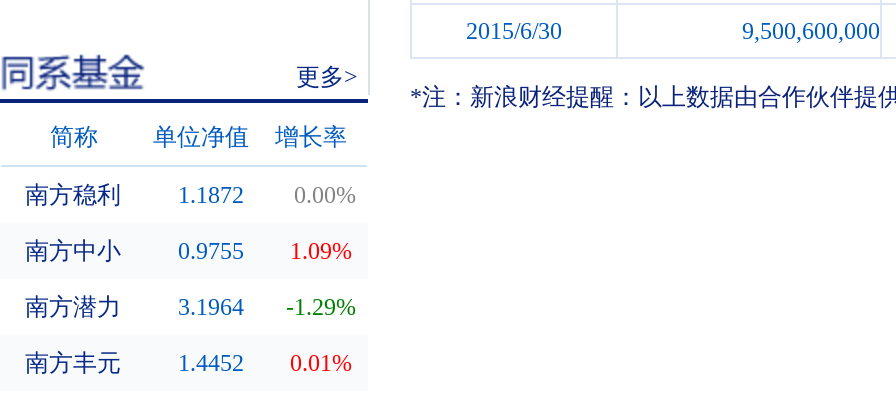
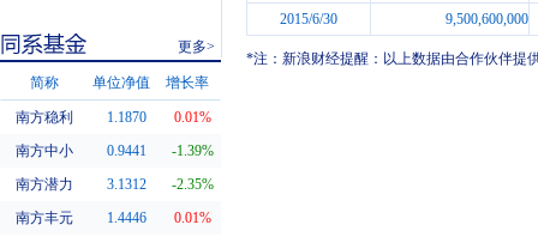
[178,181,244,209] 1.1872 -> [107,109,147,126] 1.1870
[294,181,356,209] 0.00% -> [174,109,211,126] 0.01%
[178,237,244,265] 0.9755 -> [107,142,147,159] 0.9441
[290,237,352,265] 1.09% -> [172,142,214,159] -1.39%
[178,293,244,321] 3.1964 -> [107,176,147,193] 3.1312
[286,293,356,321] -1.29% -> [172,176,214,193] -2.35%
[178,349,352,377] 1.4452 0.01% -> [107,209,211,226] 1.4446 0.01%

